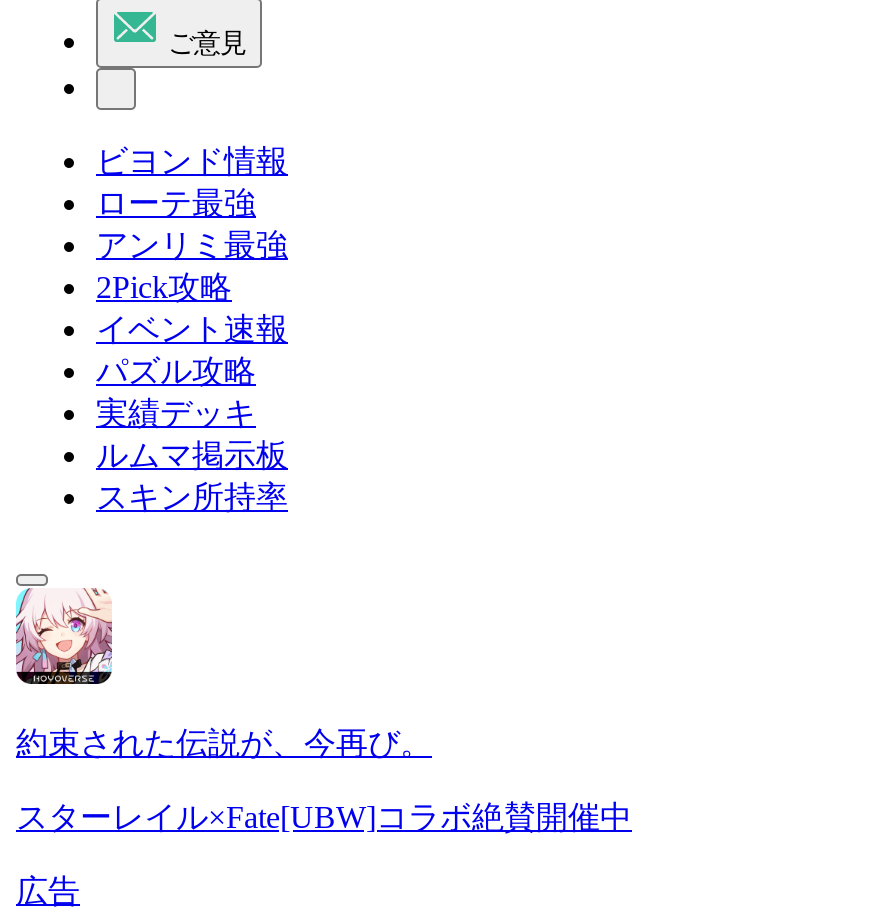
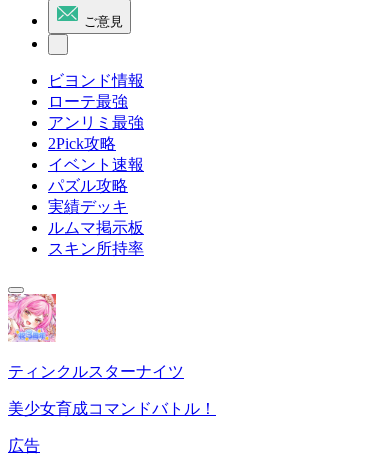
[14,586,432,760] [image] | 約束された伝説が、今再び。 -> [7,293,184,380] [image] | ティンクルスターナイツ
[16,800,632,834] スターレイル×Fate[UBW]コラボ絶賛開催中 -> [8,400,216,417] 美少女育成コマンドバトル！

